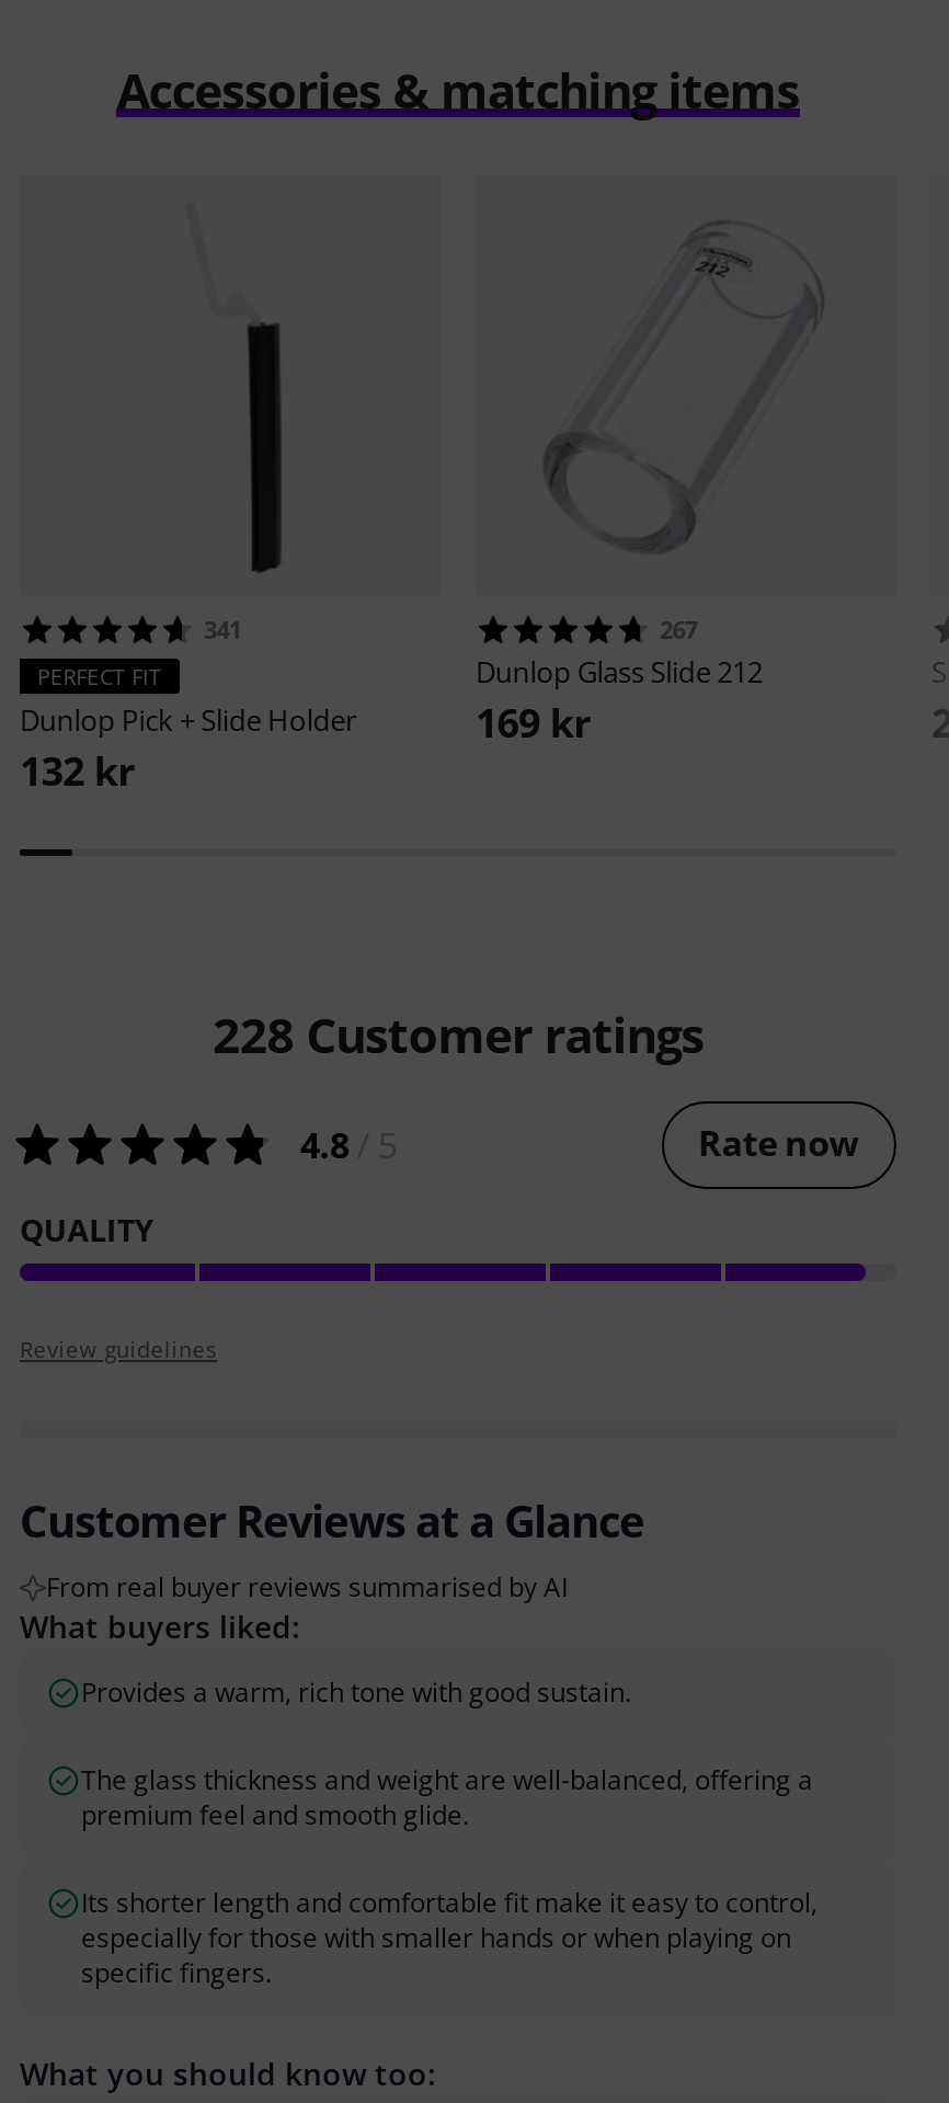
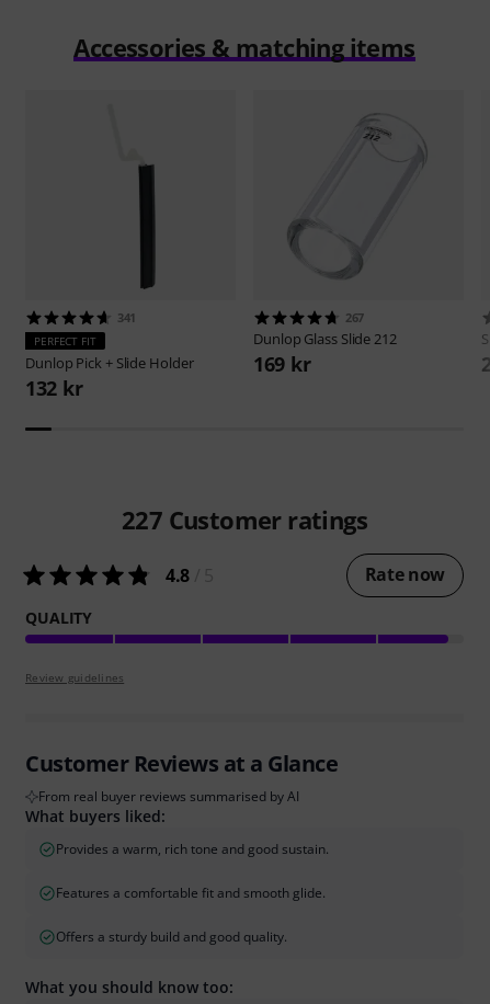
[213,999,704,1065] 228 Customer ratings -> [122,503,367,535] 227 Customer ratings
[81,1672,631,1710] Provides a warm, rich tone with good sustain. -> [56,839,329,858] Provides a warm, rich tone and good sustain.
[81,1760,813,1832] The glass thickness and weight are well-balanced, offering a | premium feel and smooth glide. -> [56,883,326,902] Features a comfortable fit and smooth glide.
[81,1883,817,1990] Its shorter length and comfortable fit make it easy to control, | especially for those with smaller hands or when playing on | specific fingers. -> [56,927,287,945] Offers a sturdy build and good quality.

